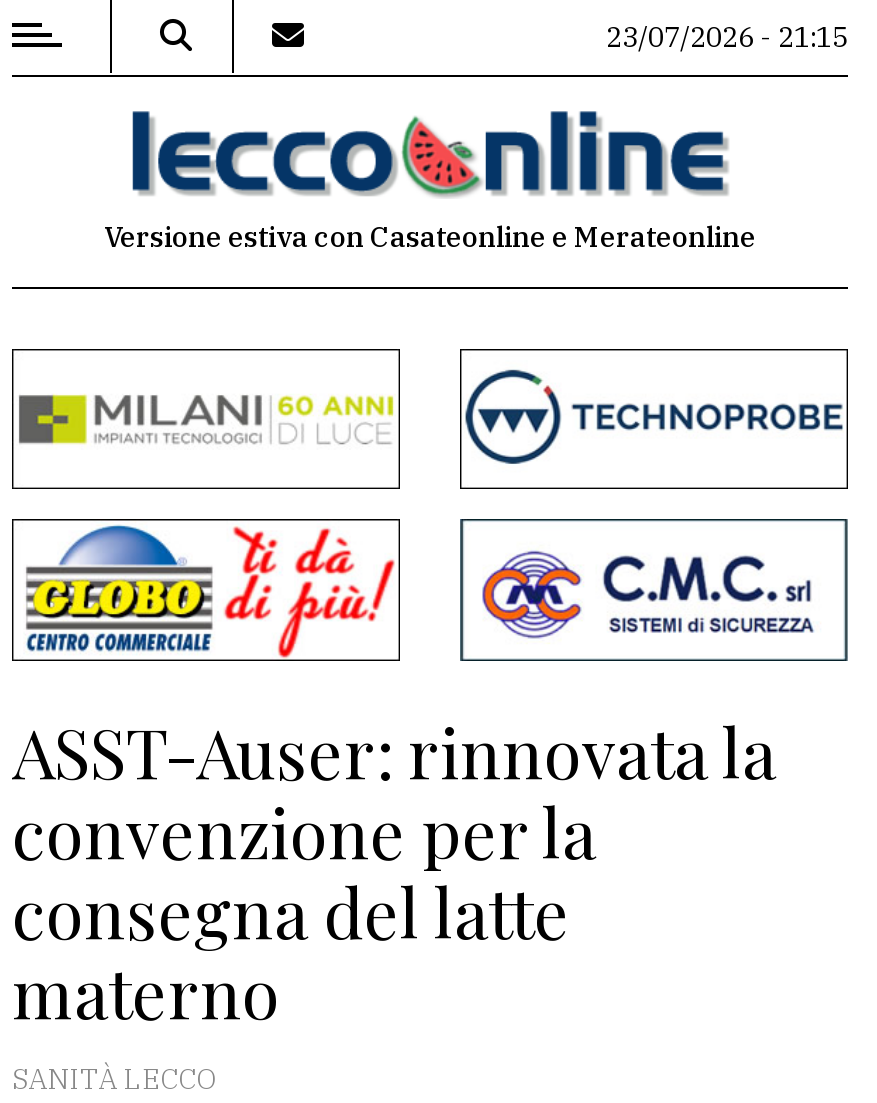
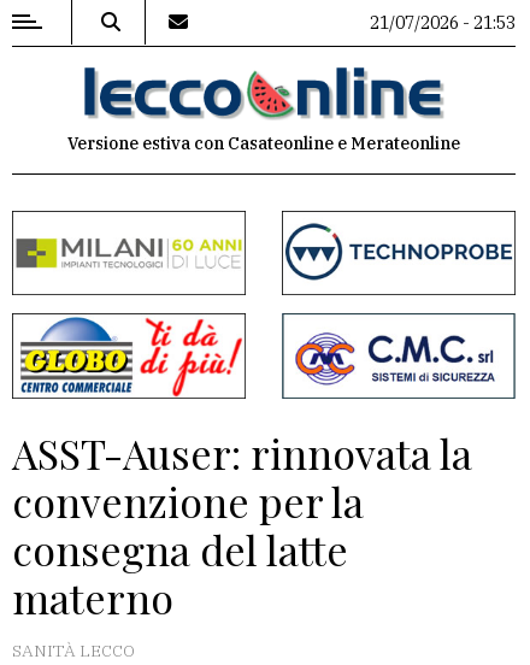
[606,19,848,55] 23/07/2026 - 21:15 -> [370,12,516,34] 21/07/2026 - 21:53

